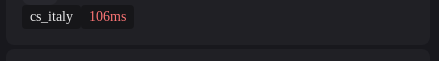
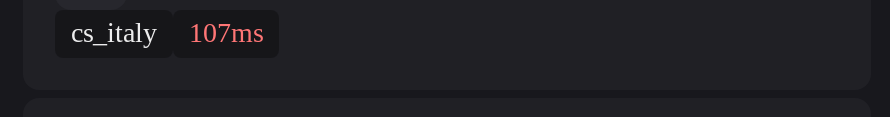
[30,9,126,24] cs_italy 106ms -> [71,18,263,48] cs_italy 107ms

